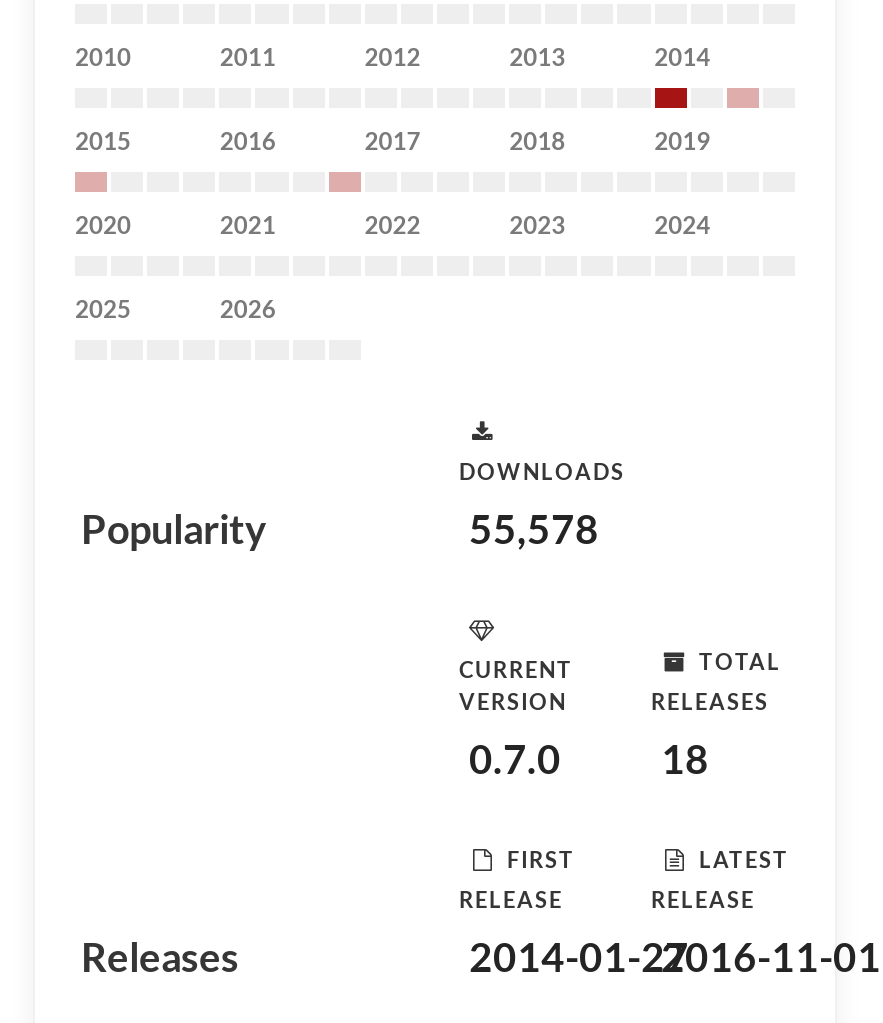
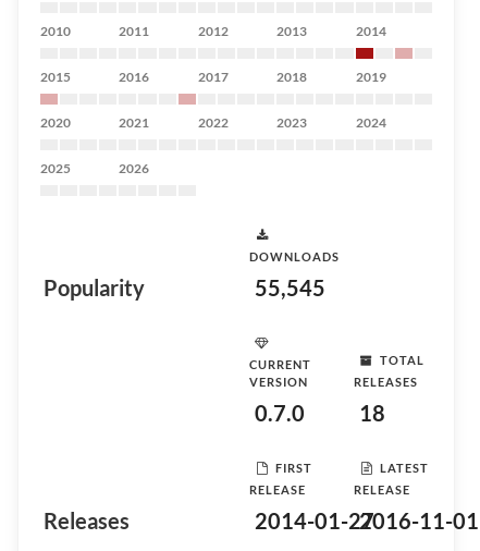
[469,504,599,552] 55,578 -> [255,274,325,301] 55,545

